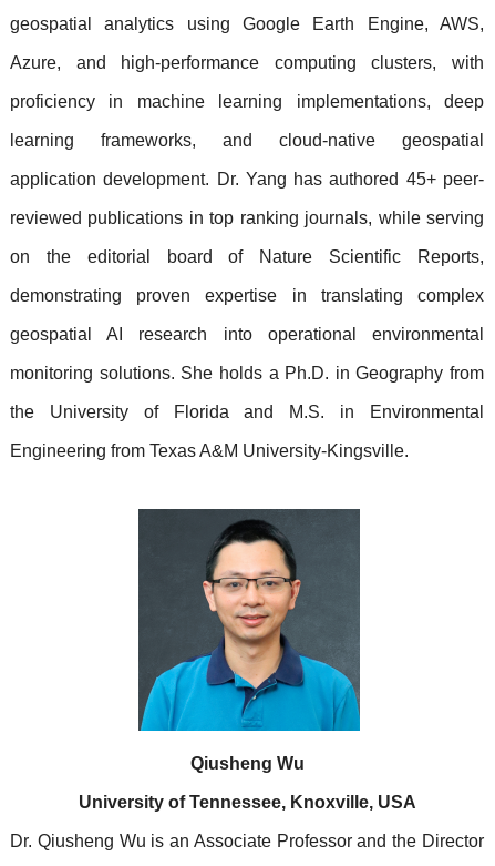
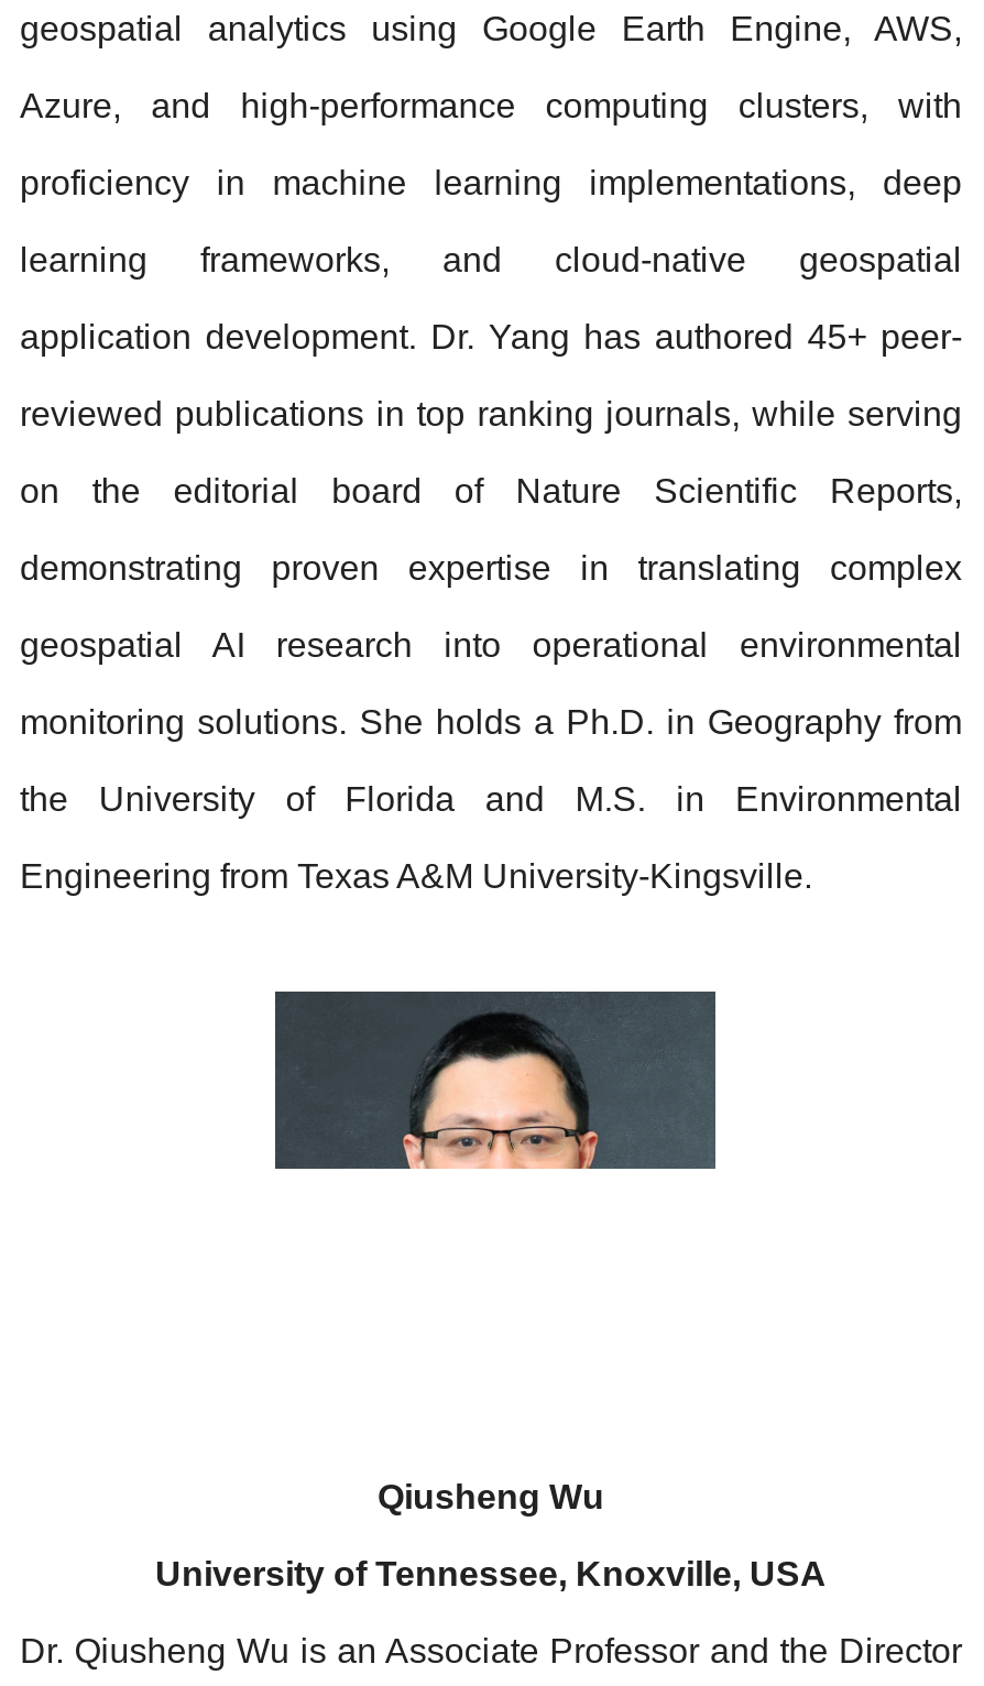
[137,598,361,732] [image] -> none

